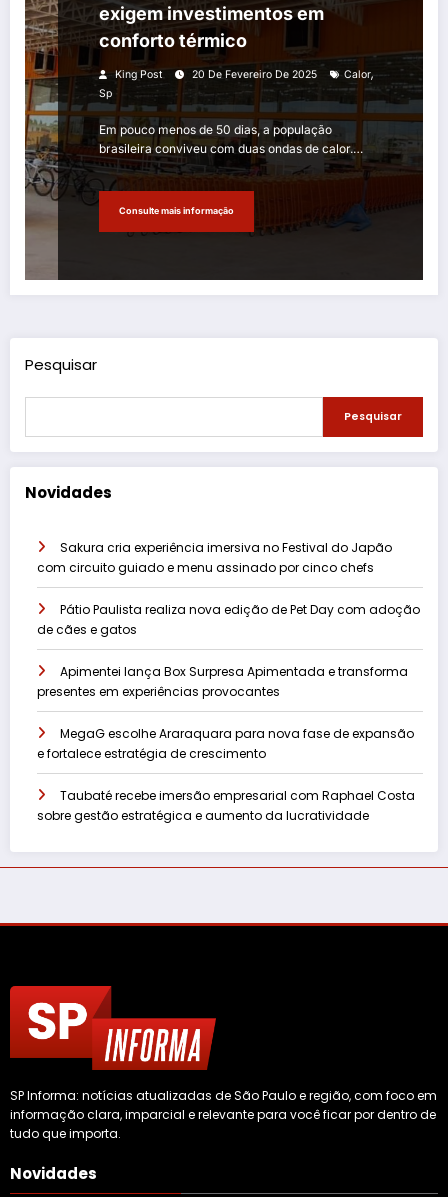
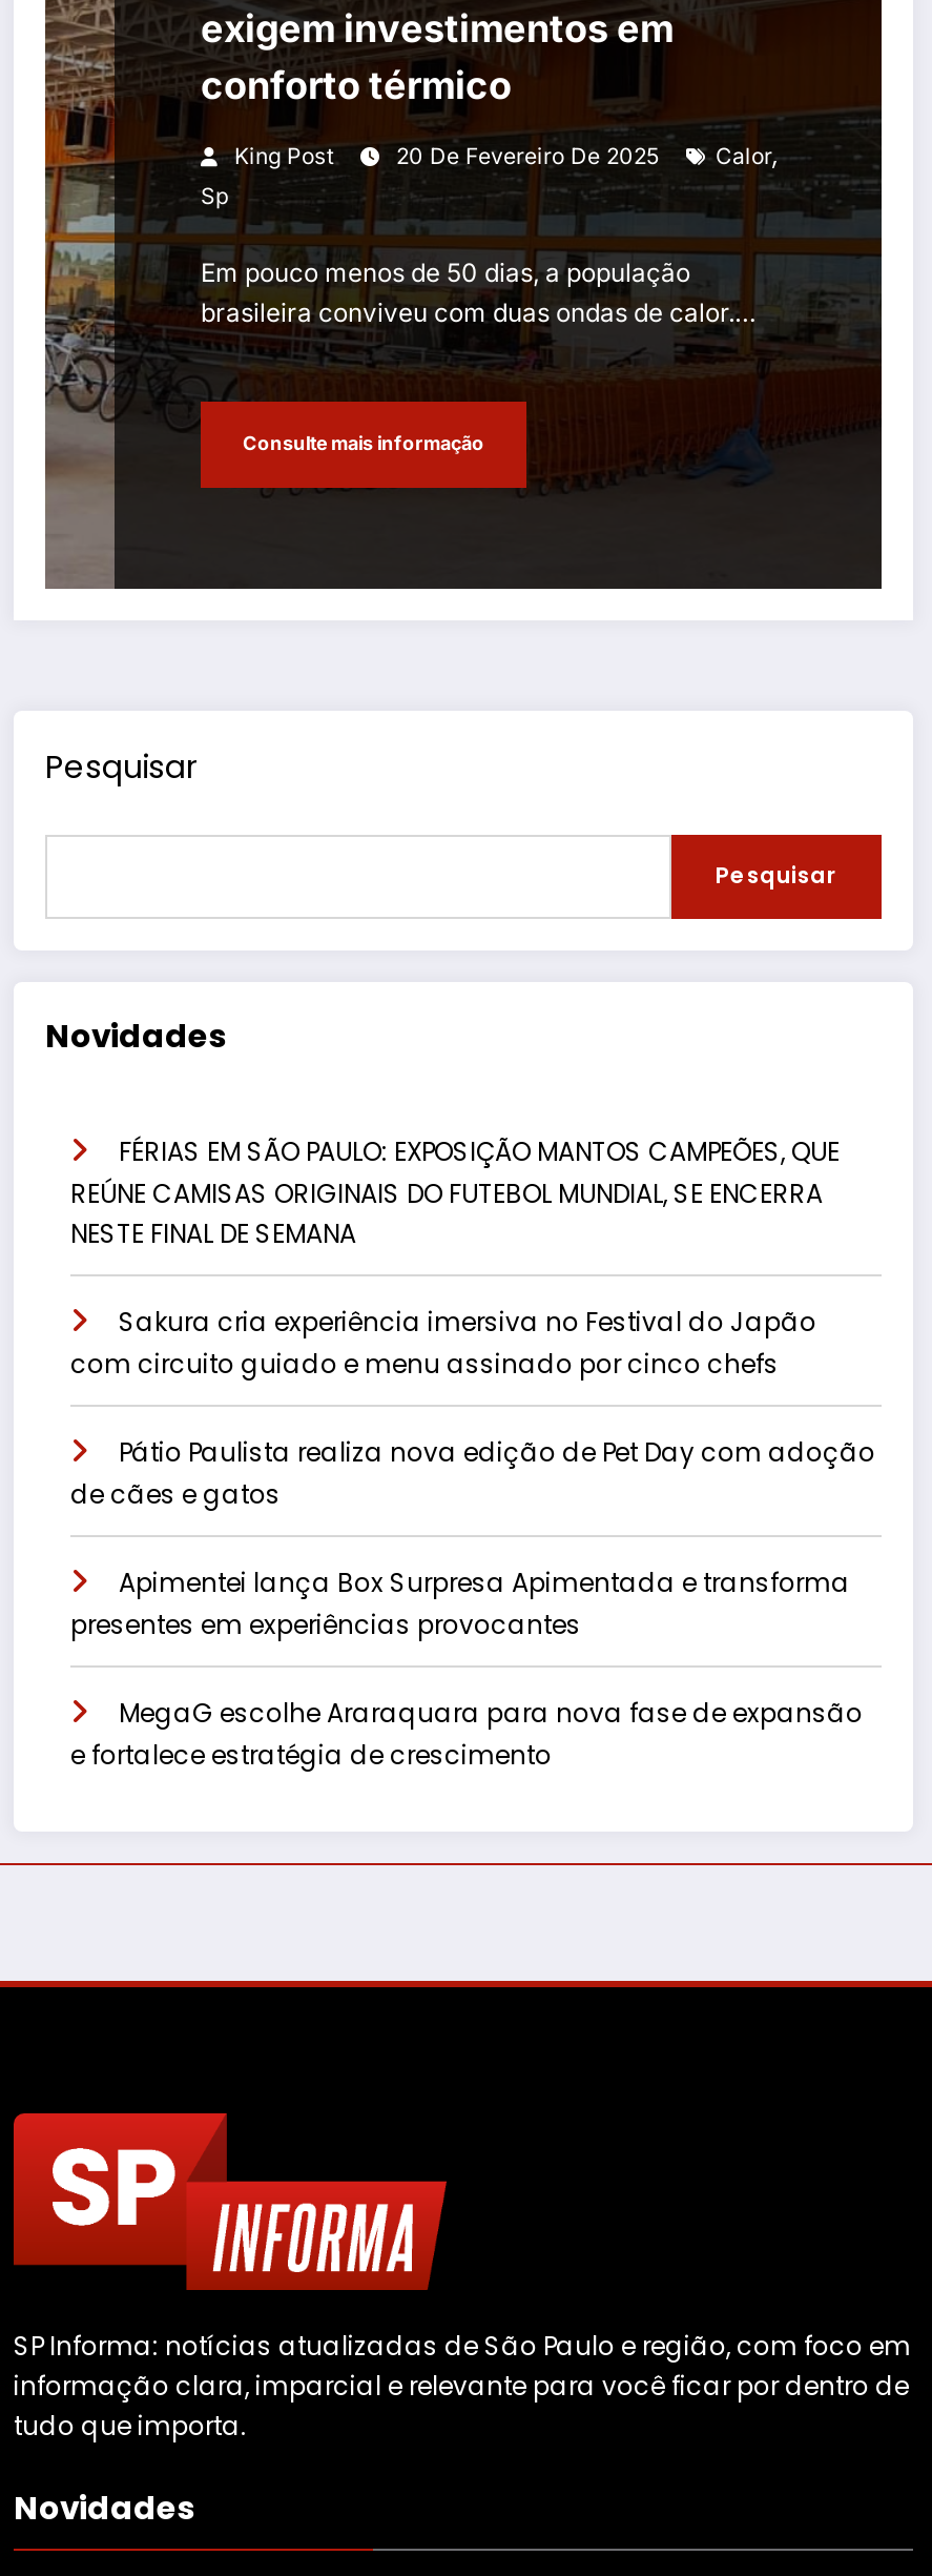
none -> [70,1134,840,1252] FÉRIAS EM SÃO PAULO: EXPOSIÇÃO MANTOS CAMPEÕES, QUE | REÚNE CAMISAS ORIGINAIS DO FUTEBOL MUNDIAL, SE ENCERRA | NESTE FINAL DE SEMANA
moved [37,539,420,762] -> [70,1304,875,1773]: Sakura cria experiência imersiva no Festival do Japão | com circuito guiado e menu assinado por cinco chefs | Pátio Paulista realiza nova edição de Pet Day com adoção | de cães e gatos | Apimentei lança Box Surpresa Apimentada e transforma | presentes em experiências provocantes | MegaG escolhe Araraquara para nova fase de expansão | e fortalece estratégia de crescimento
[37,787,415,824] Taubaté recebe imersão empresarial com Raphael Costa | sobre gestão estratégica e aumento da lucratividade -> none

